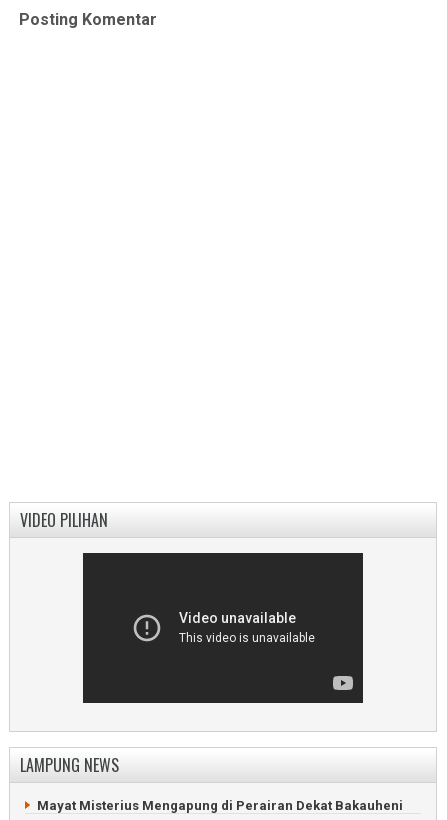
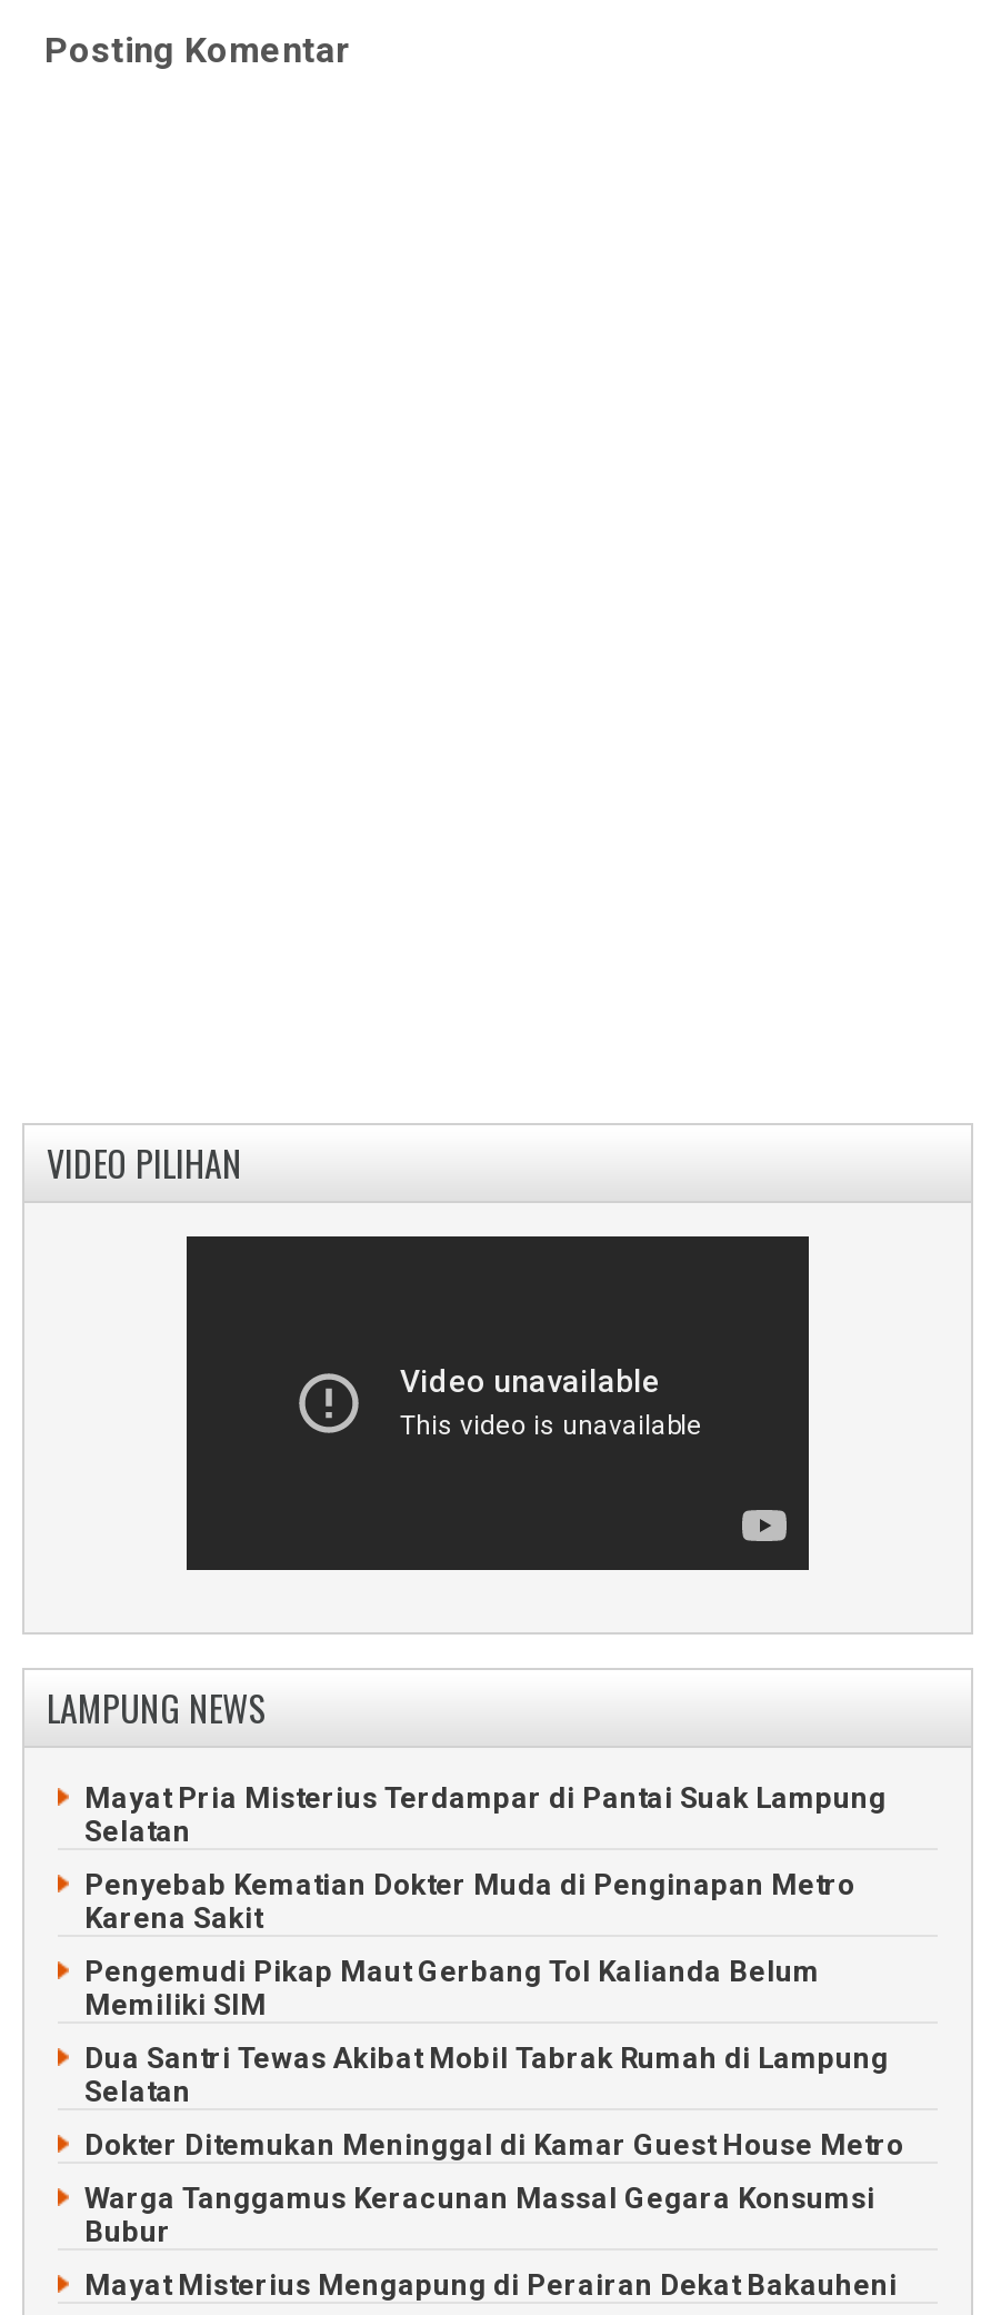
none -> [84,1780,904,2247] Mayat Pria Misterius Terdampar di Pantai Suak Lampung | Selatan | Penyebab Kematian Dokter Muda di Penginapan Metro | Karena Sakit | Pengemudi Pikap Maut Gerbang Tol Kalianda Belum | Memiliki SIM | Dua Santri Tewas Akibat Mobil Tabrak Rumah di Lampung | Selatan | Dokter Ditemukan Meninggal di Kamar Guest House Metro | Warga Tanggamus Keracunan Massal Gegara Konsumsi | Bubur

